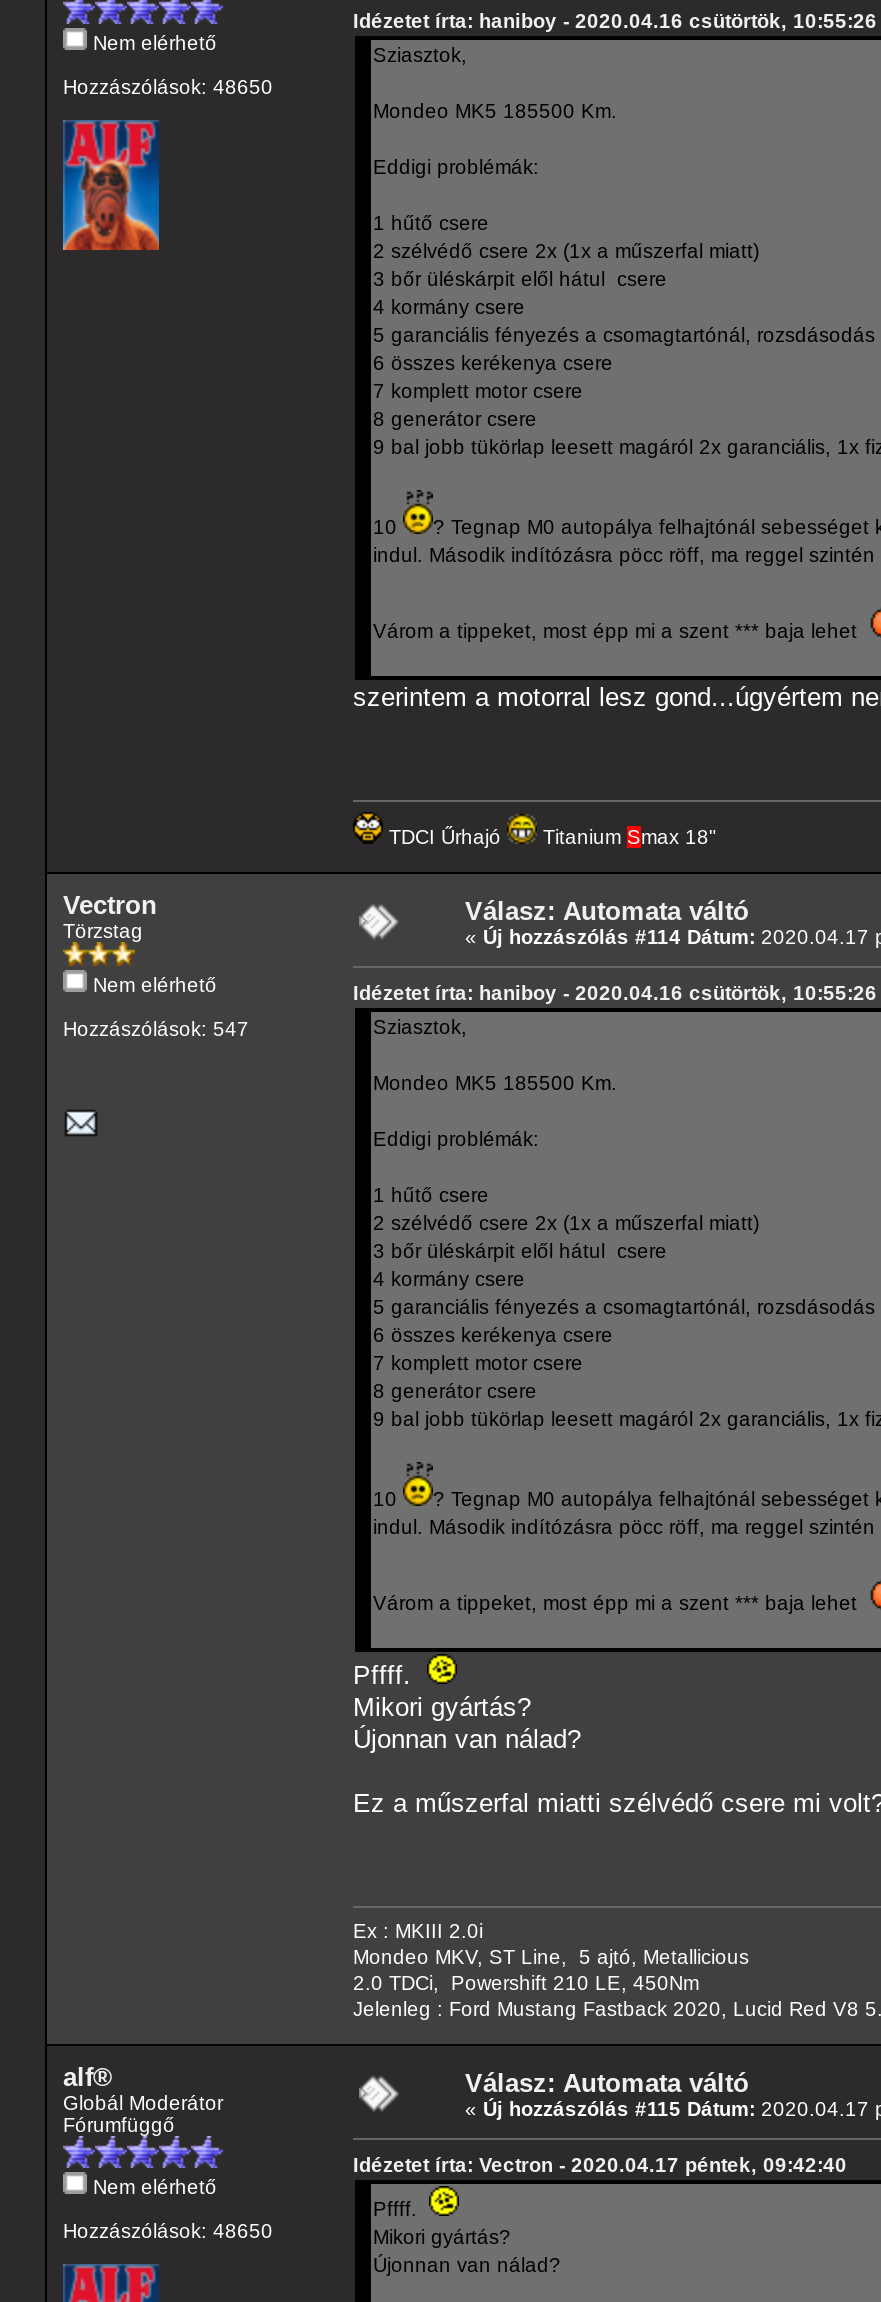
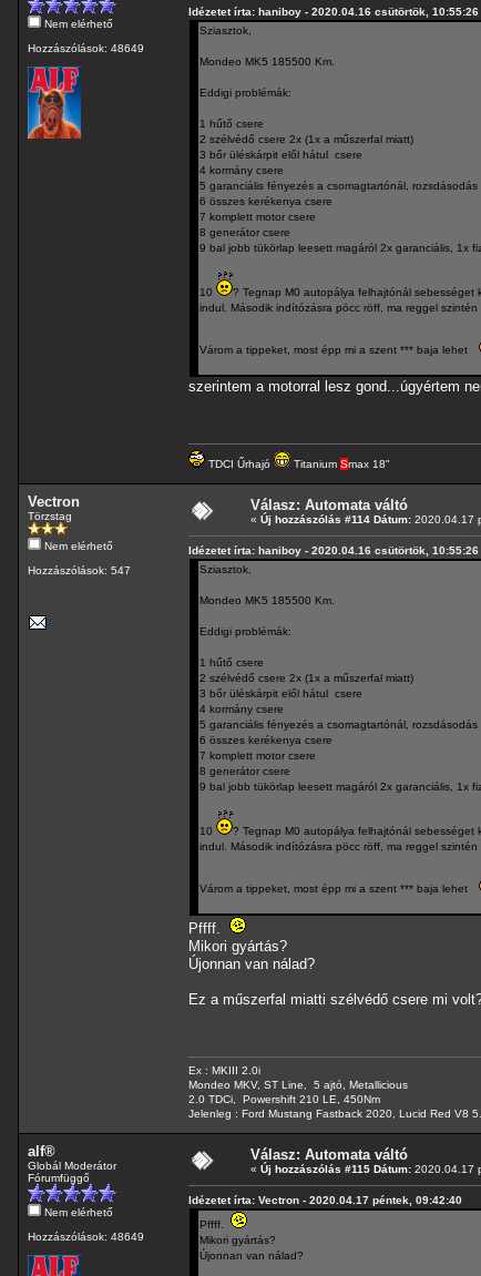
[63,76,273,98] Hozzászólások: 48650 -> [28,42,144,54] Hozzászólások: 48649
[63,2220,273,2242] Hozzászólások: 48650 -> [28,1230,144,1243] Hozzászólások: 48649

